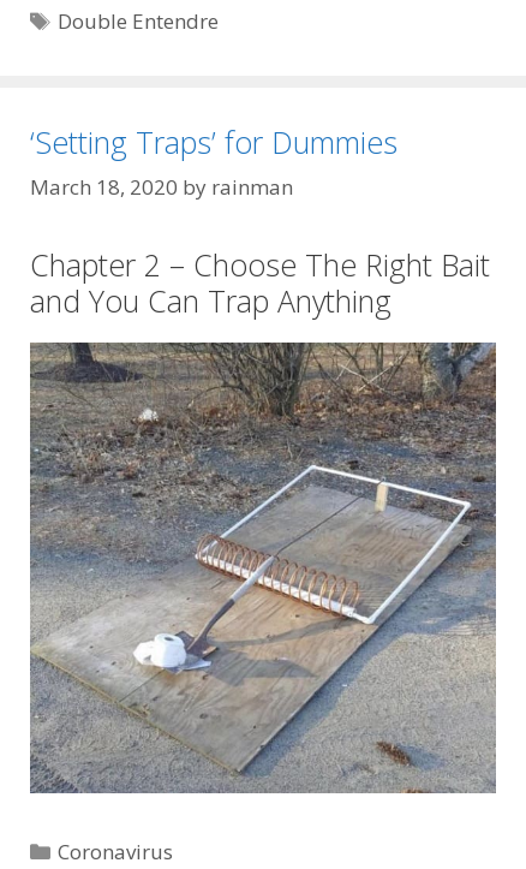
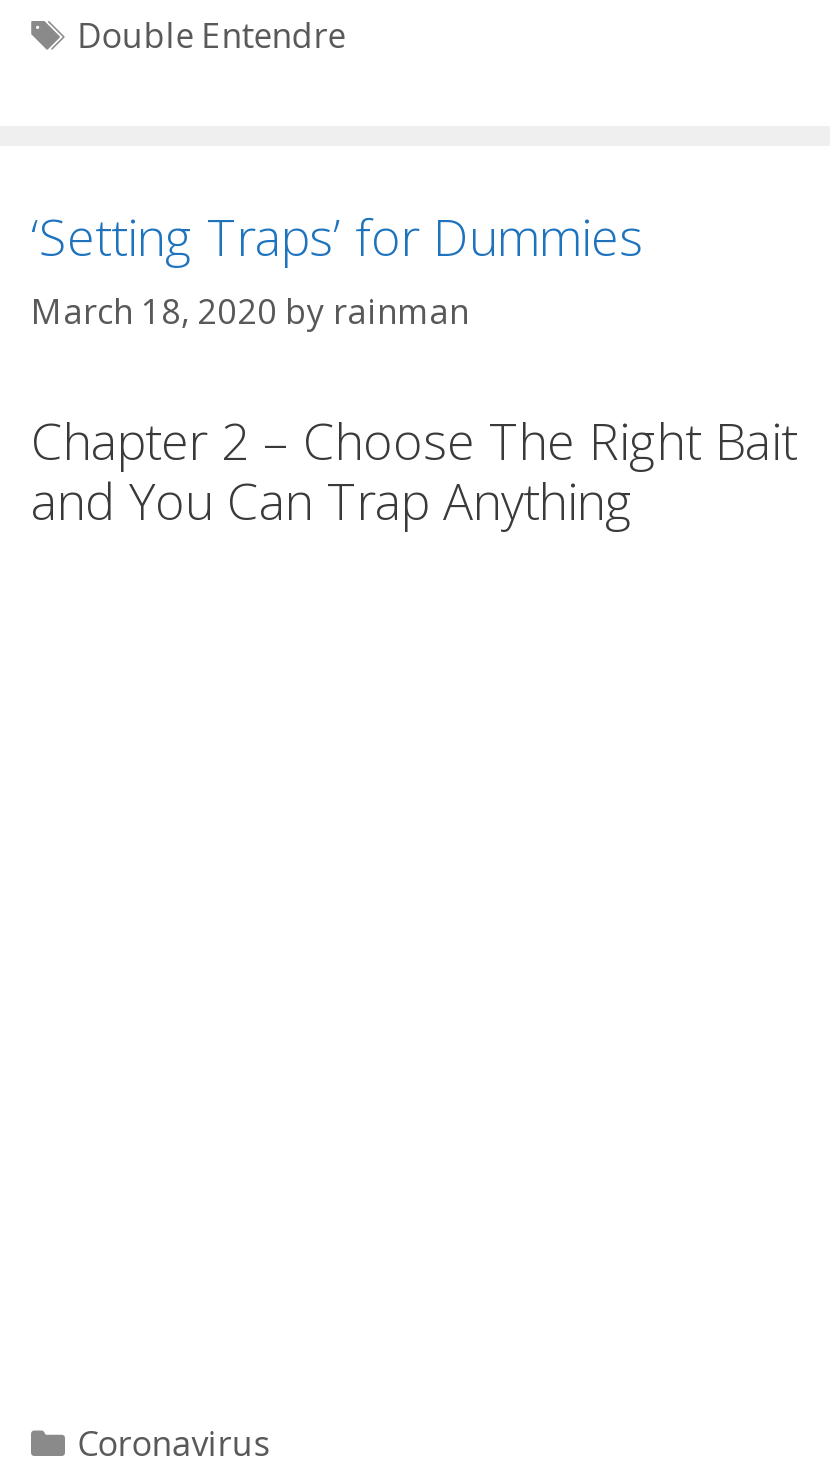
[29,341,497,794] [image] -> none

